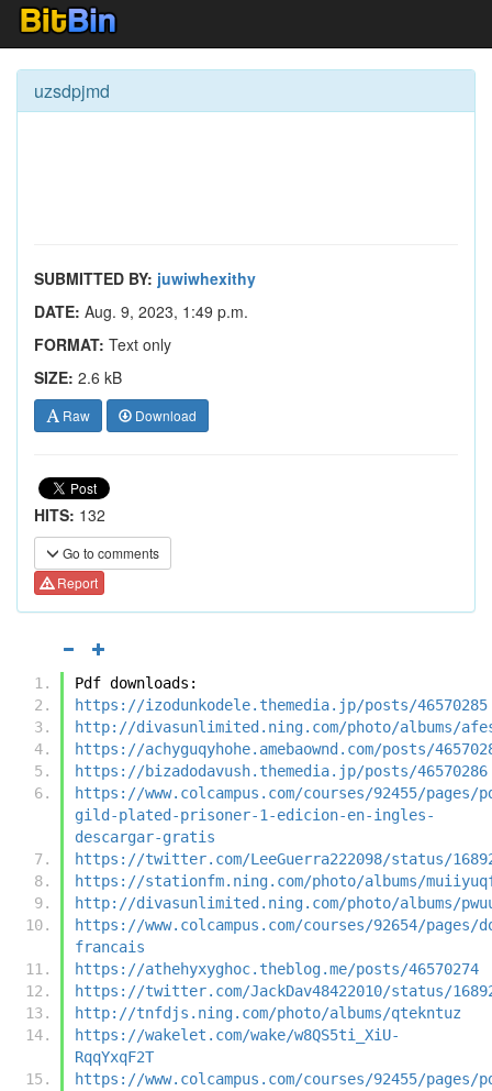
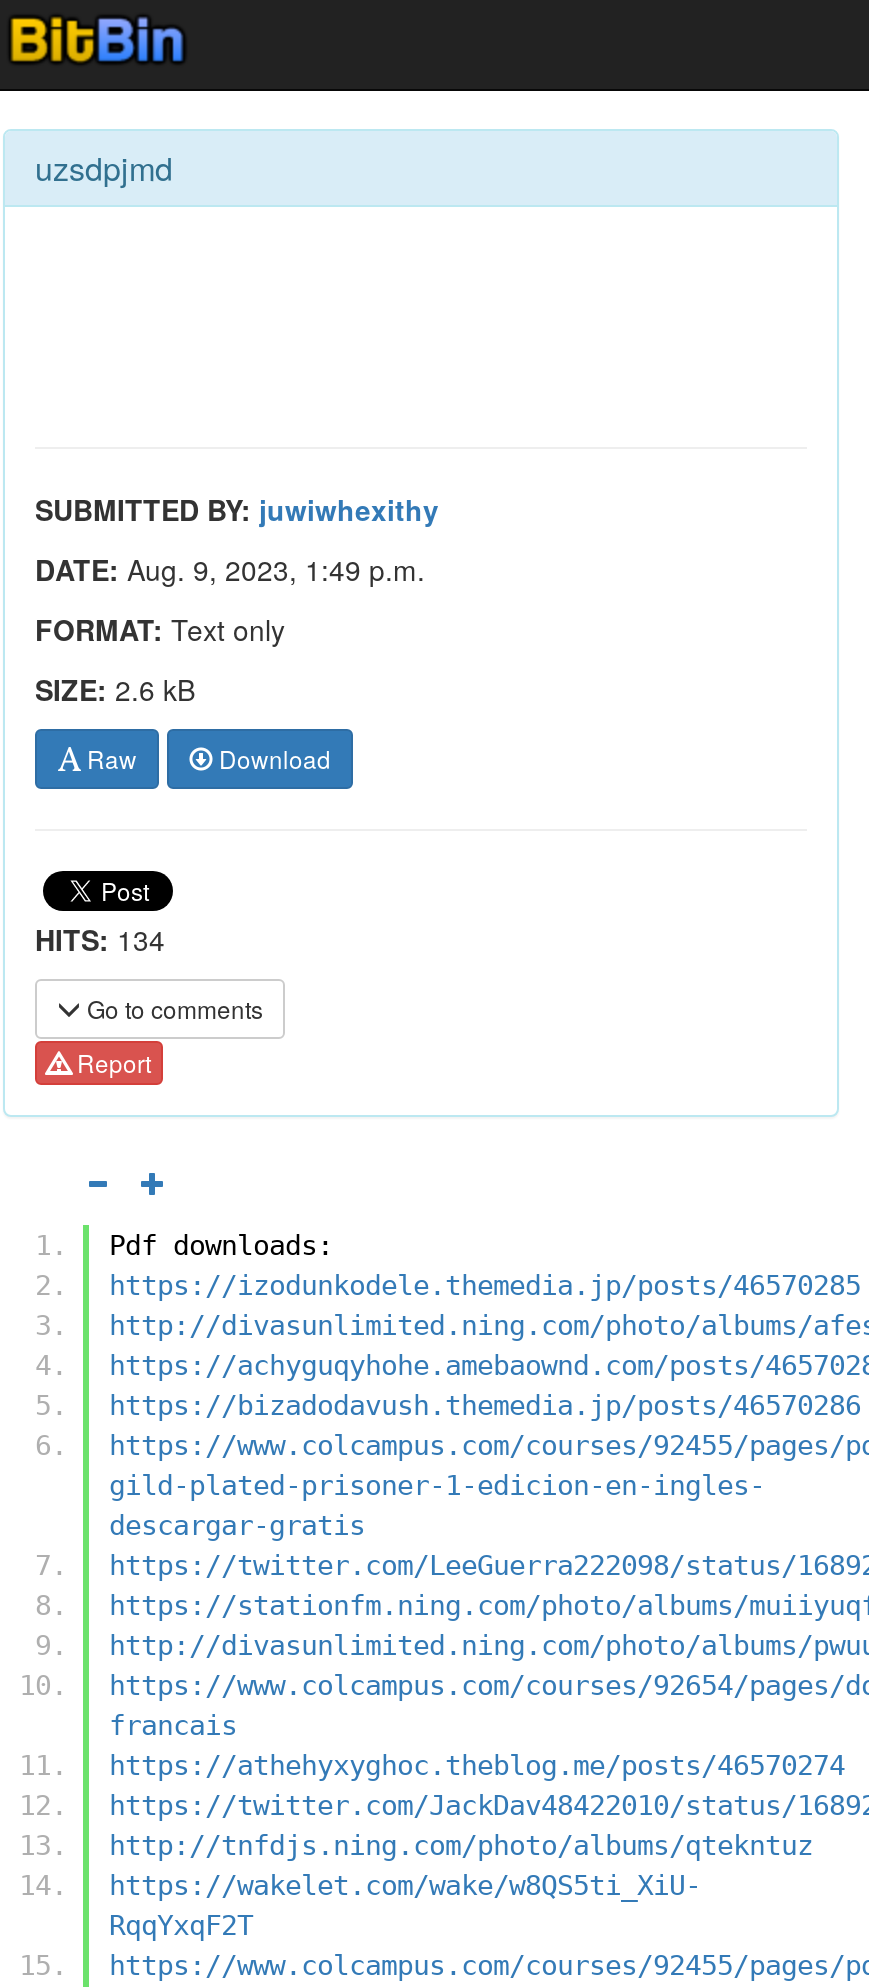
[34,504,105,526] HITS: 132 -> [35,919,165,959] HITS: 134

